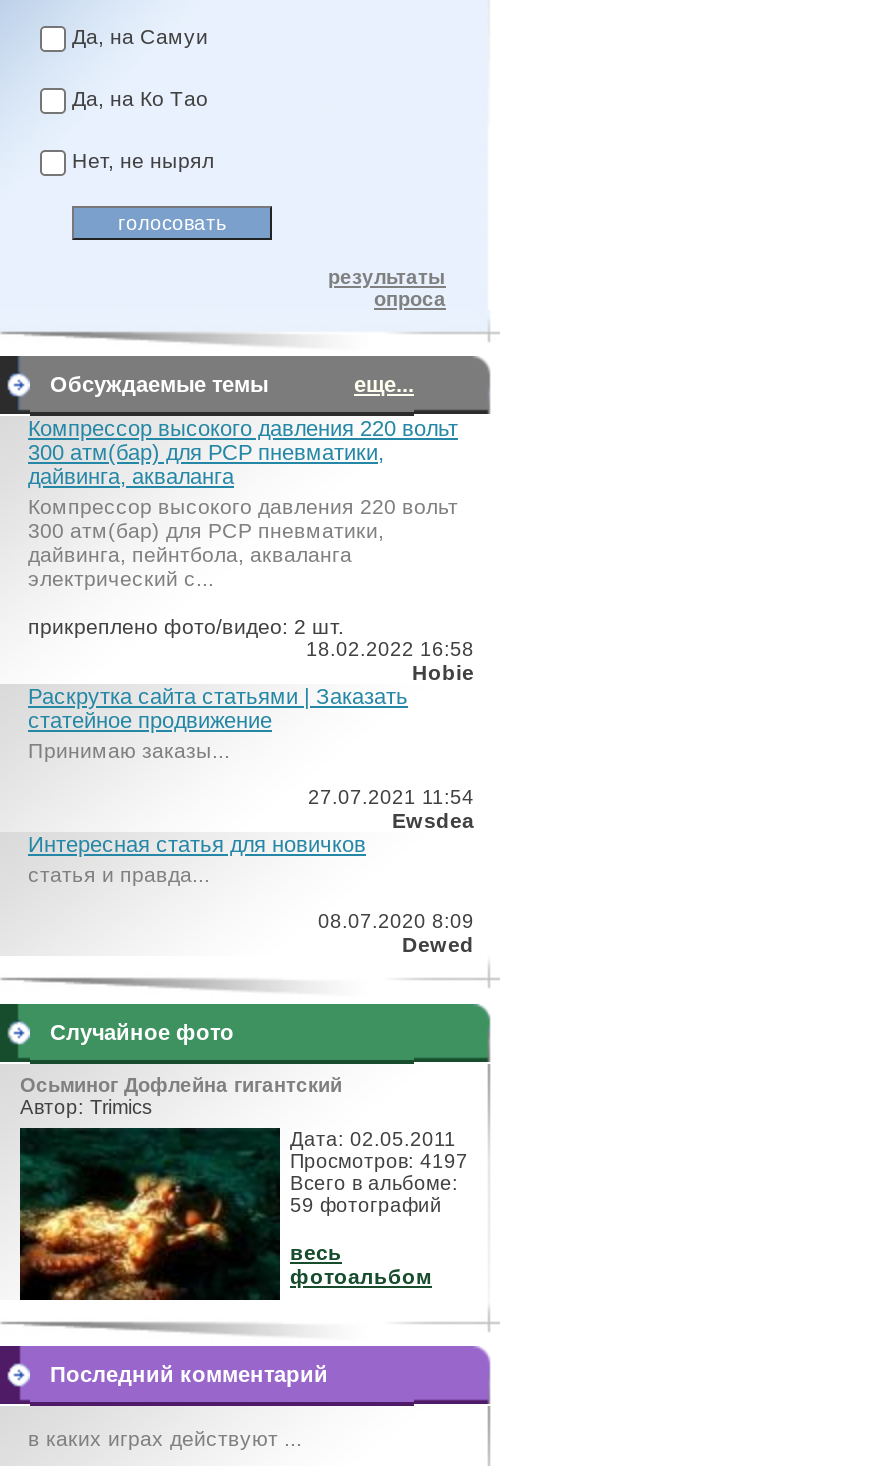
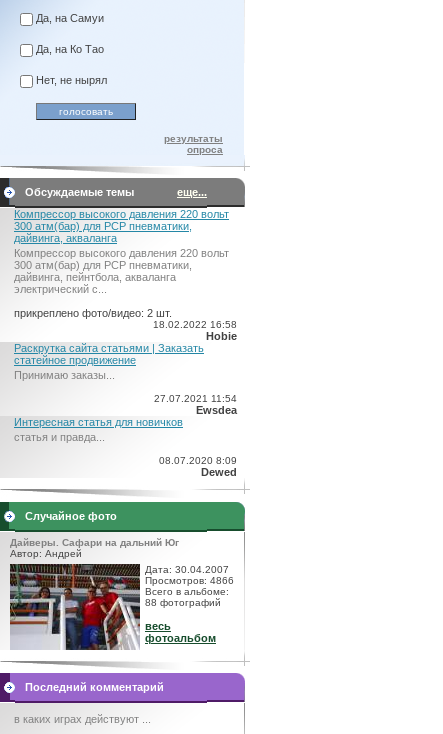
[20,1074,342,1118] Осьминог Дофлейна гигантский | Автор: Trimics -> [10,537,179,559] Дайверы. Сафари на дальний Юг | Автор: Андрей
[18,1128,468,1302] [image] | Дата: 02.05.2011 | Просмотров: 4197 -> [9,564,234,651] [image] | Дата: 30.04.2007 | Просмотров: 4866
[290,1194,442,1216] 59 фотографий -> [145,597,221,608] 88 фотографий

